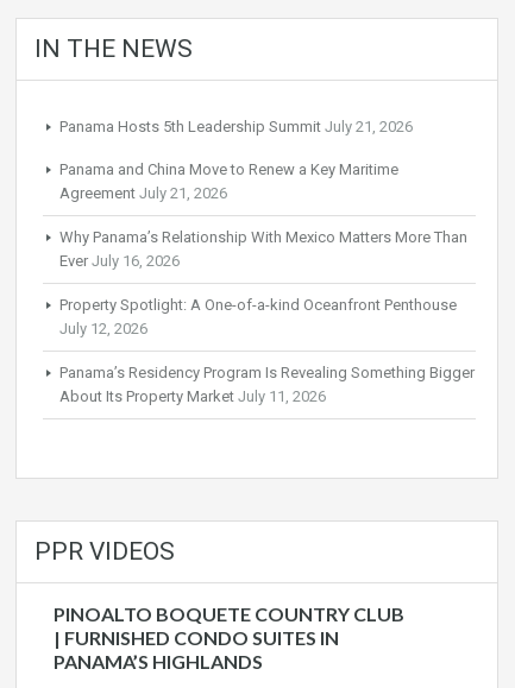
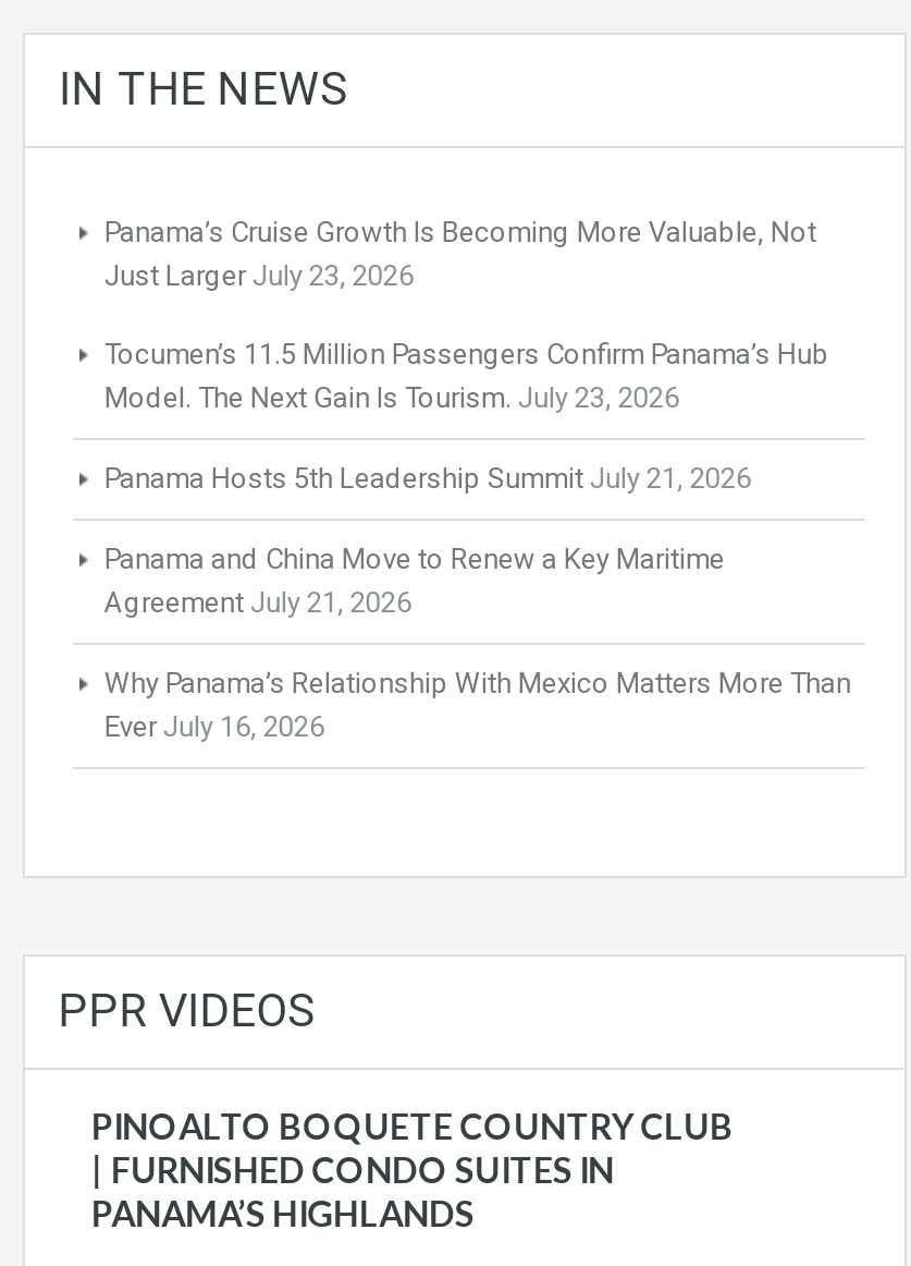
none -> [104,216,829,414] Panama’s Cruise Growth Is Becoming More Valuable, Not | Just Larger July 23, 2026 | Tocumen’s 11.5 Million Passengers Confirm Panama’s Hub | Model. The Next Gain Is Tourism. July 23, 2026
moved [60,118,468,270] -> [104,462,851,743]: Panama Hosts 5th Leadership Summit July 21, 2026 | Panama and China Move to Renew a Key Maritime | Agreement July 21, 2026 | Why Panama’s Relationship With Mexico Matters More Than | Ever July 16, 2026
[60,296,475,405] Property Spotlight: A One-of-a-kind Oceanfront Penthouse | July 12, 2026 | Panama’s Residency Program Is Revealing Something Bigger | About Its Property Market July 11, 2026 -> none

